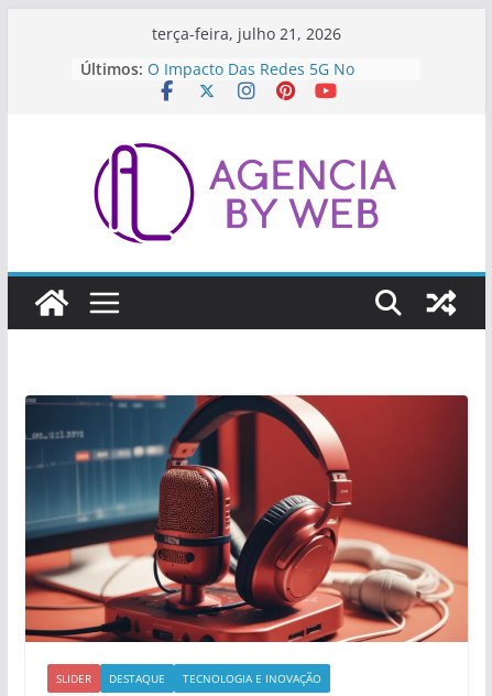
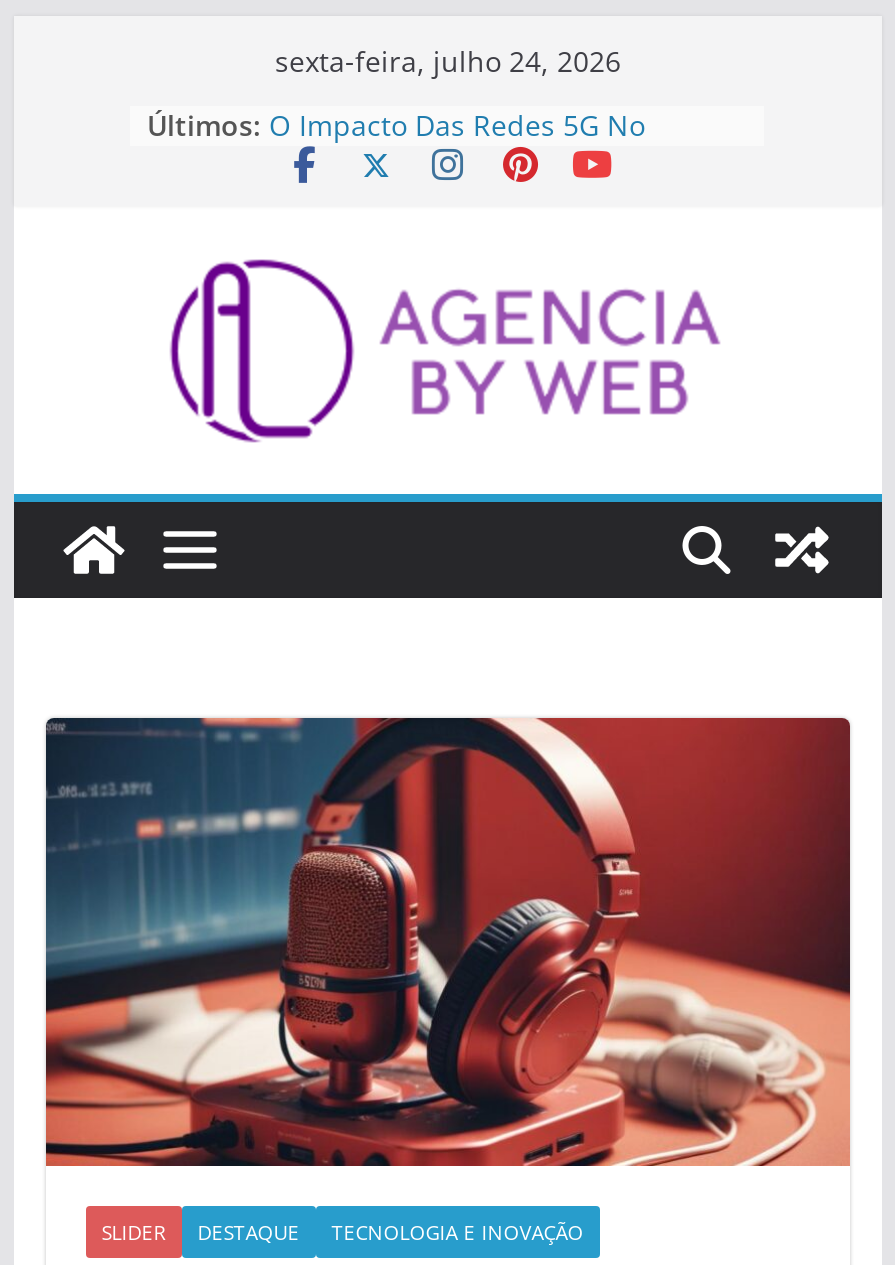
[152,23,341,44] terça-feira, julho 21, 2026 -> [275,42,621,80] sexta-feira, julho 24, 2026

